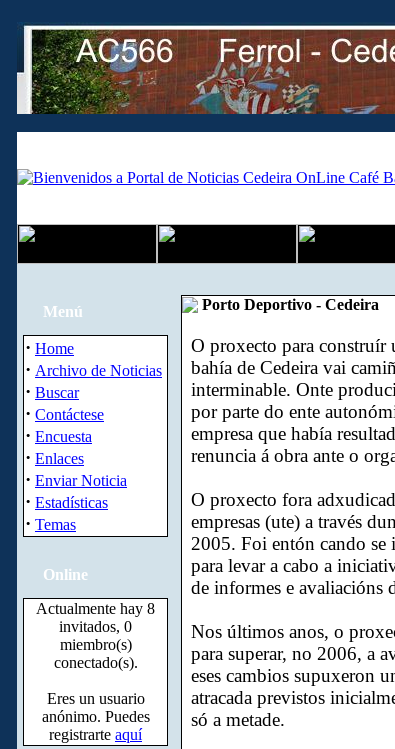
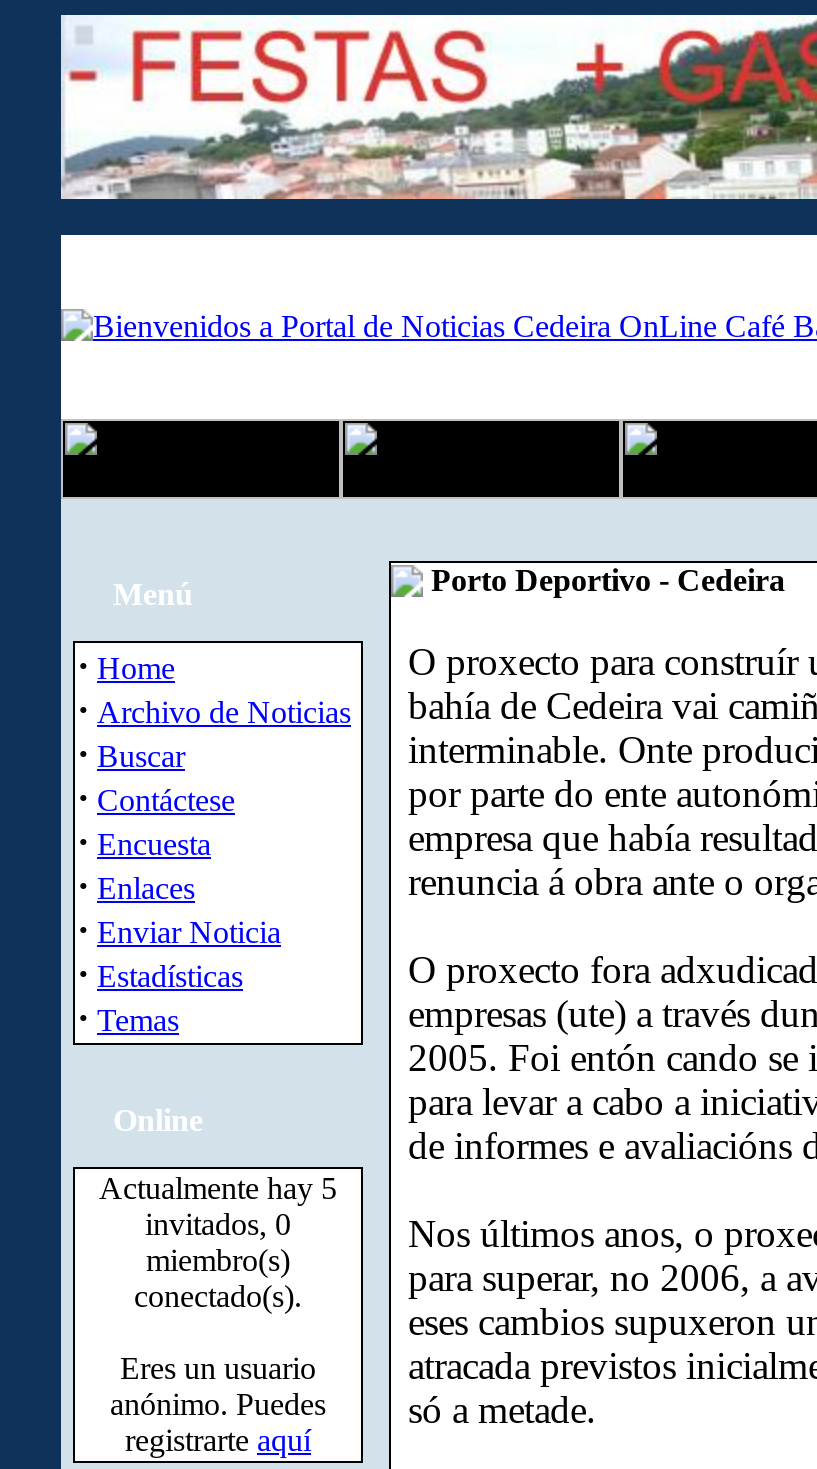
[17,22,392,115] [image] -> [59,13,811,201] [image]
[36,600,155,617] Actualmente hay 8 -> [99,1171,337,1205] Actualmente hay 5

